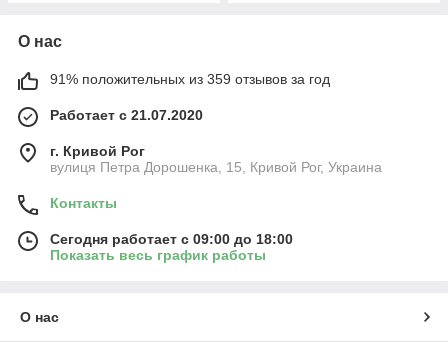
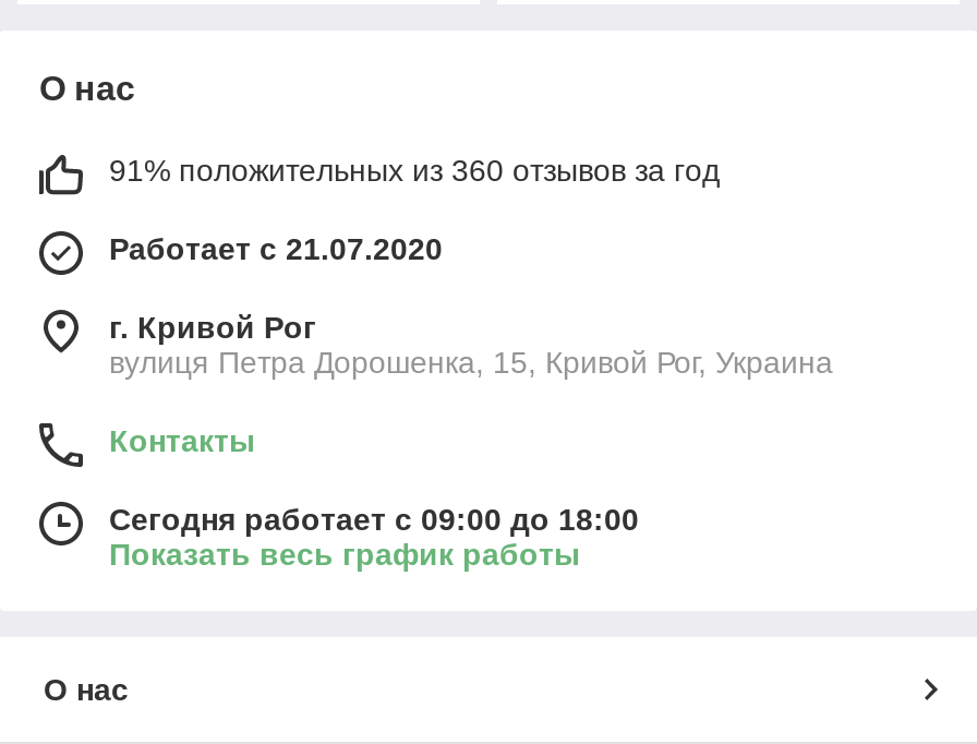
[50,71,330,87] 91% положительных из 359 отзывов за год -> [109,153,720,188] 91% положительных из 360 отзывов за год

